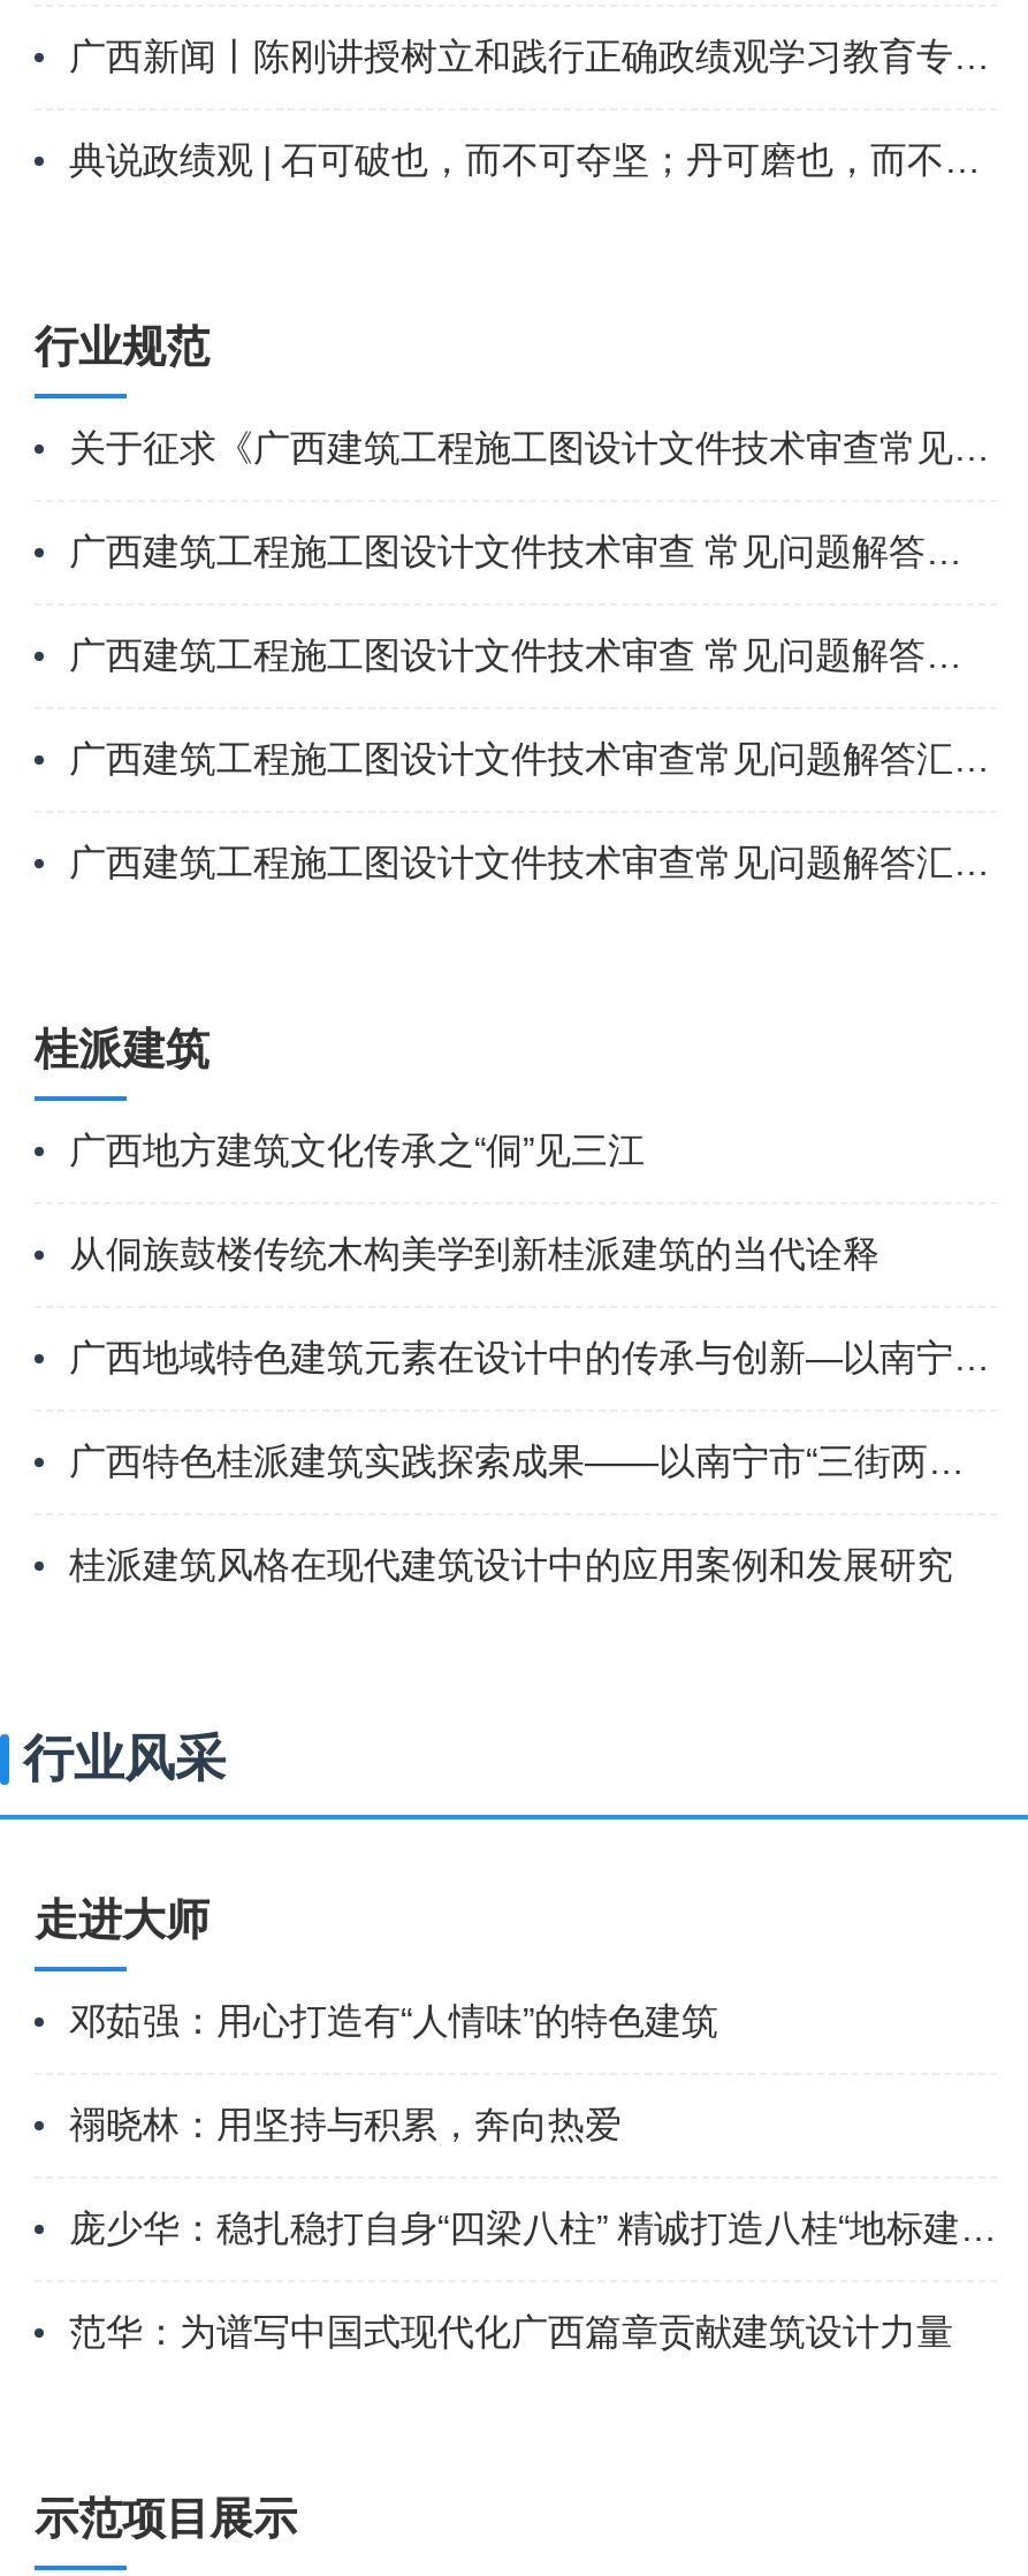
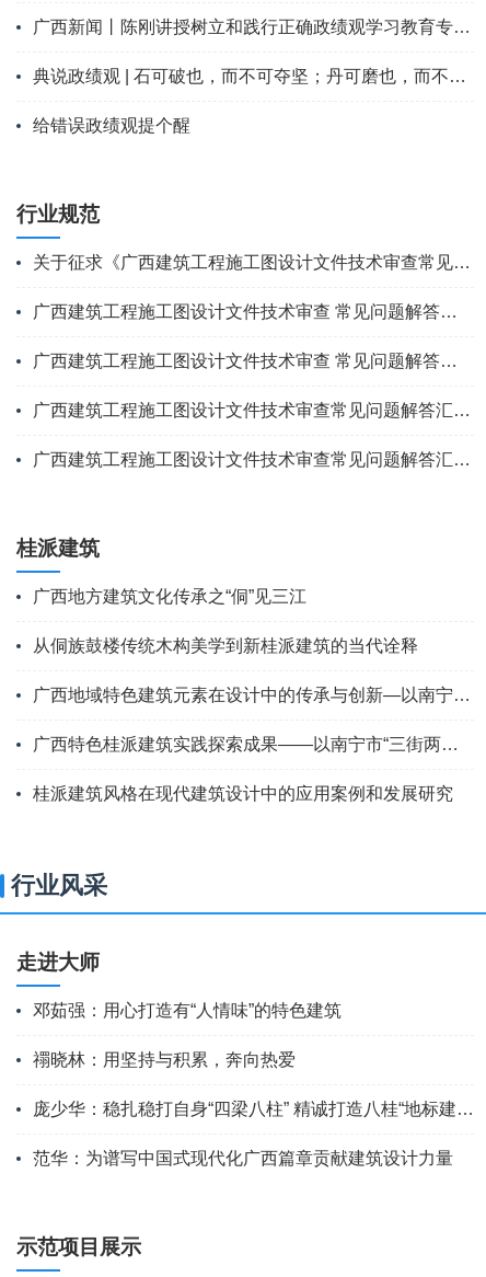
none -> [33,116,190,135] 给错误政绩观提个醒

